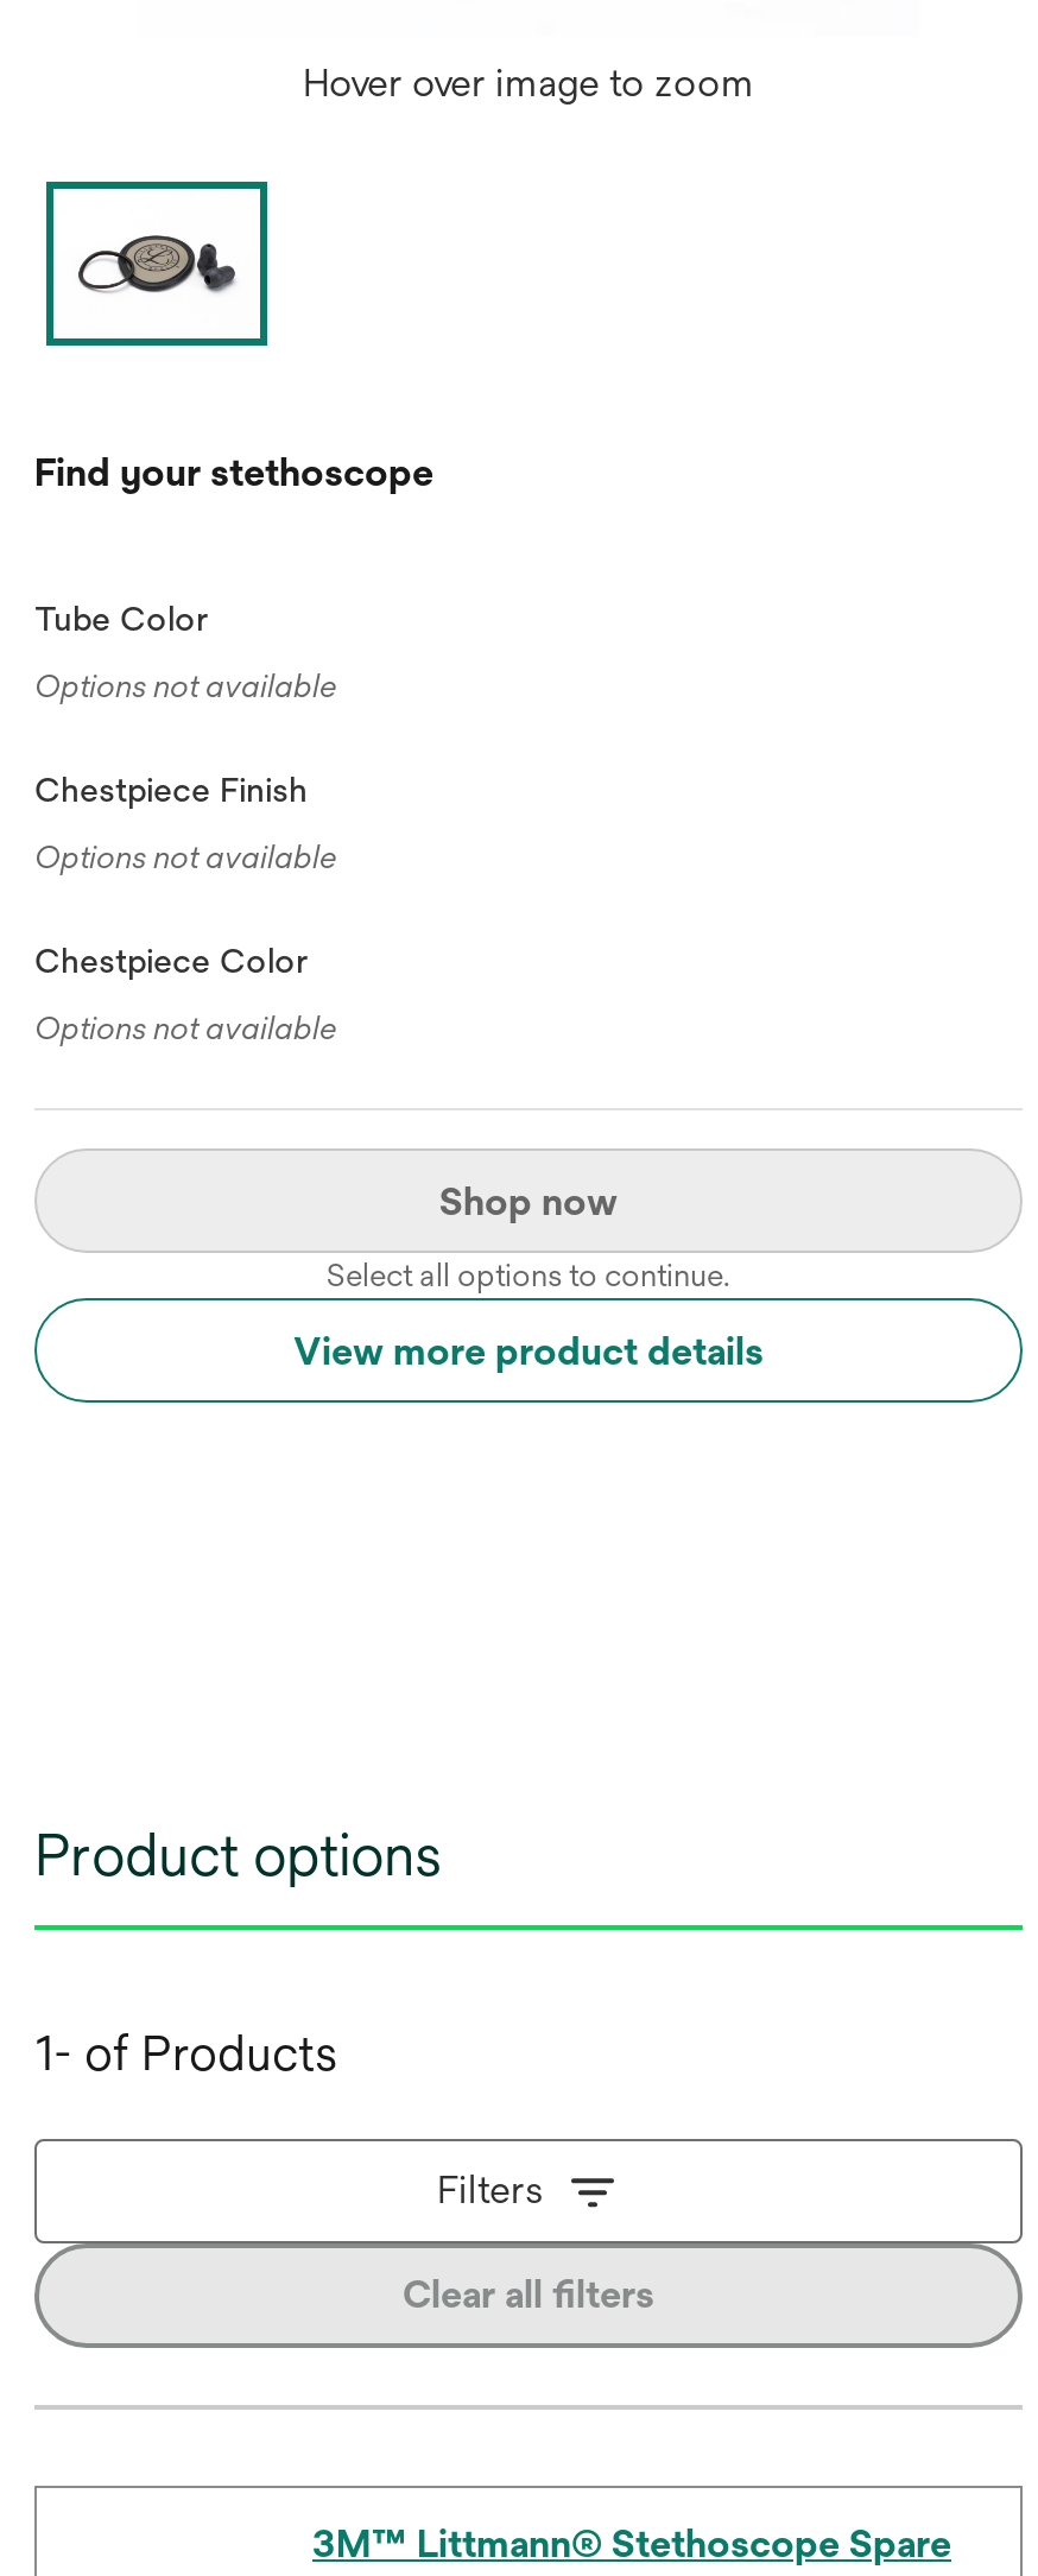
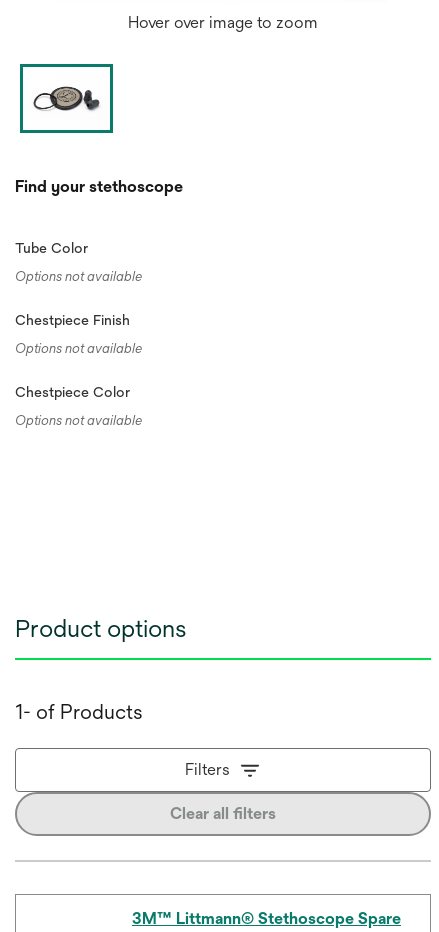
[293,1179,764,1374] Shop now | Select all options to continue. | View more product details -> none

